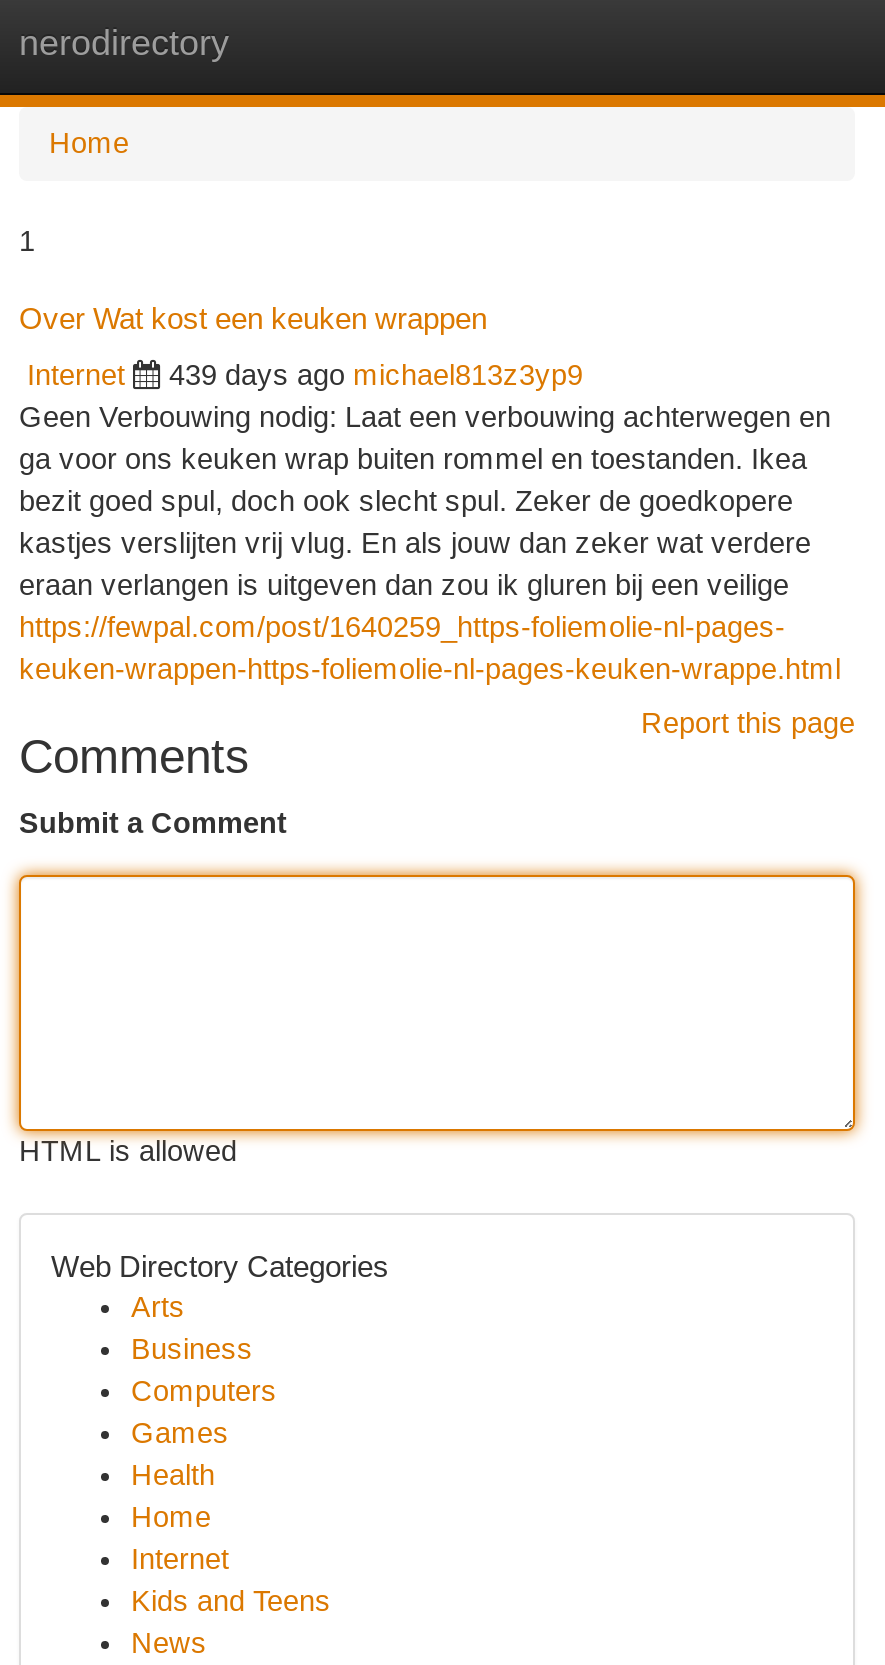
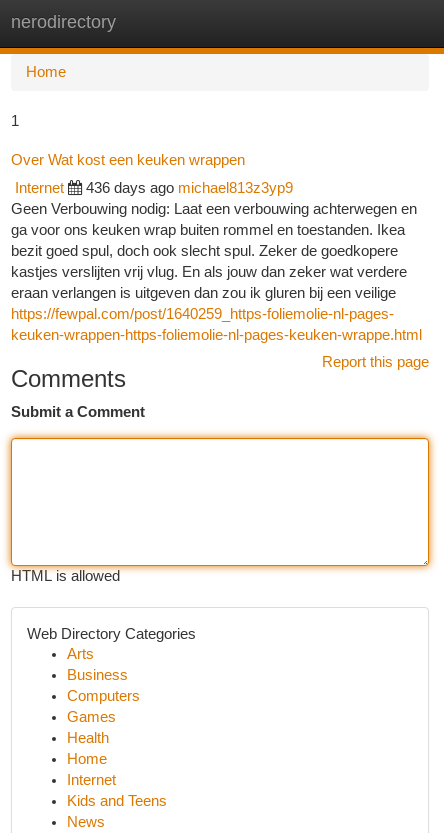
[169,359,583,391] 439 days ago michael813z3yp9 -> [86,180,293,196] 436 days ago michael813z3yp9

